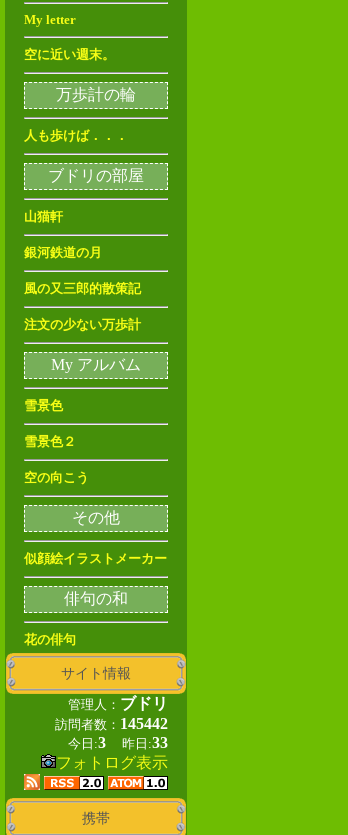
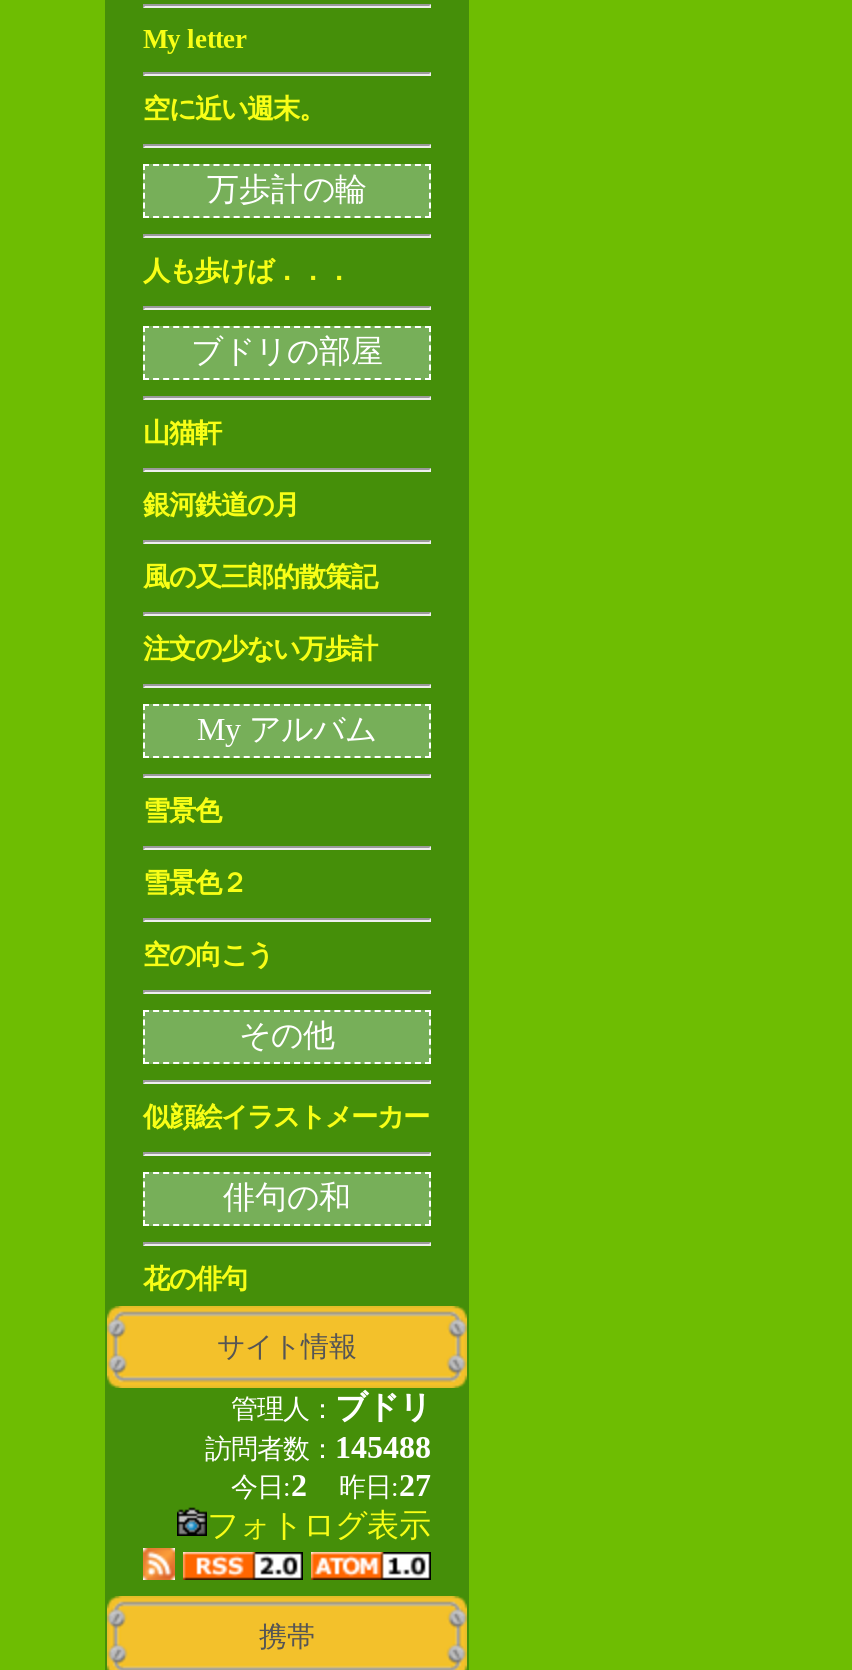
[55,715,168,732] 訪問者数：145442 -> [205,1430,431,1464] 訪問者数：145488
[68,734,106,751] 今日: 3 -> [231,1468,307,1502] 今日: 2
[122,734,168,751] 昨日: 33 -> [339,1468,431,1502] 昨日: 27

